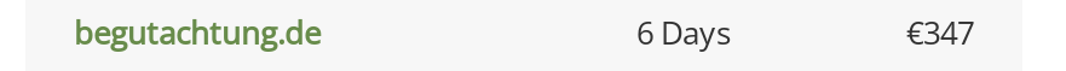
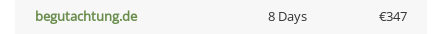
[636,11,731,54] 6 Days -> [267,7,306,25] 8 Days

